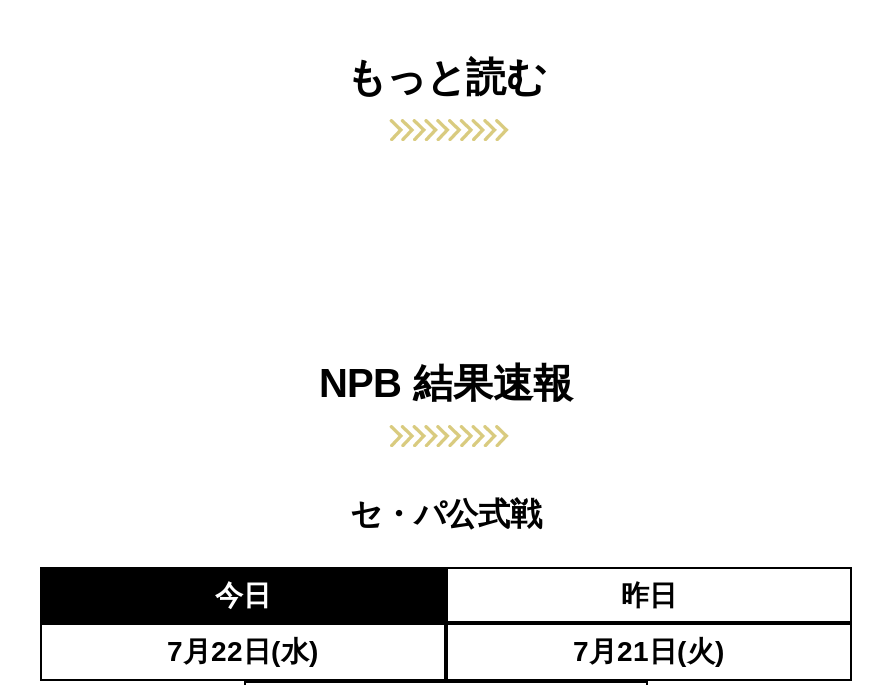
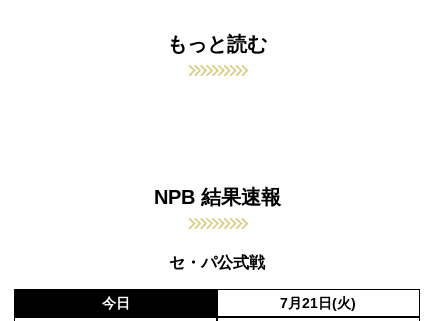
[167,579,677,668] 昨日 | 7月22日(水) -> none

